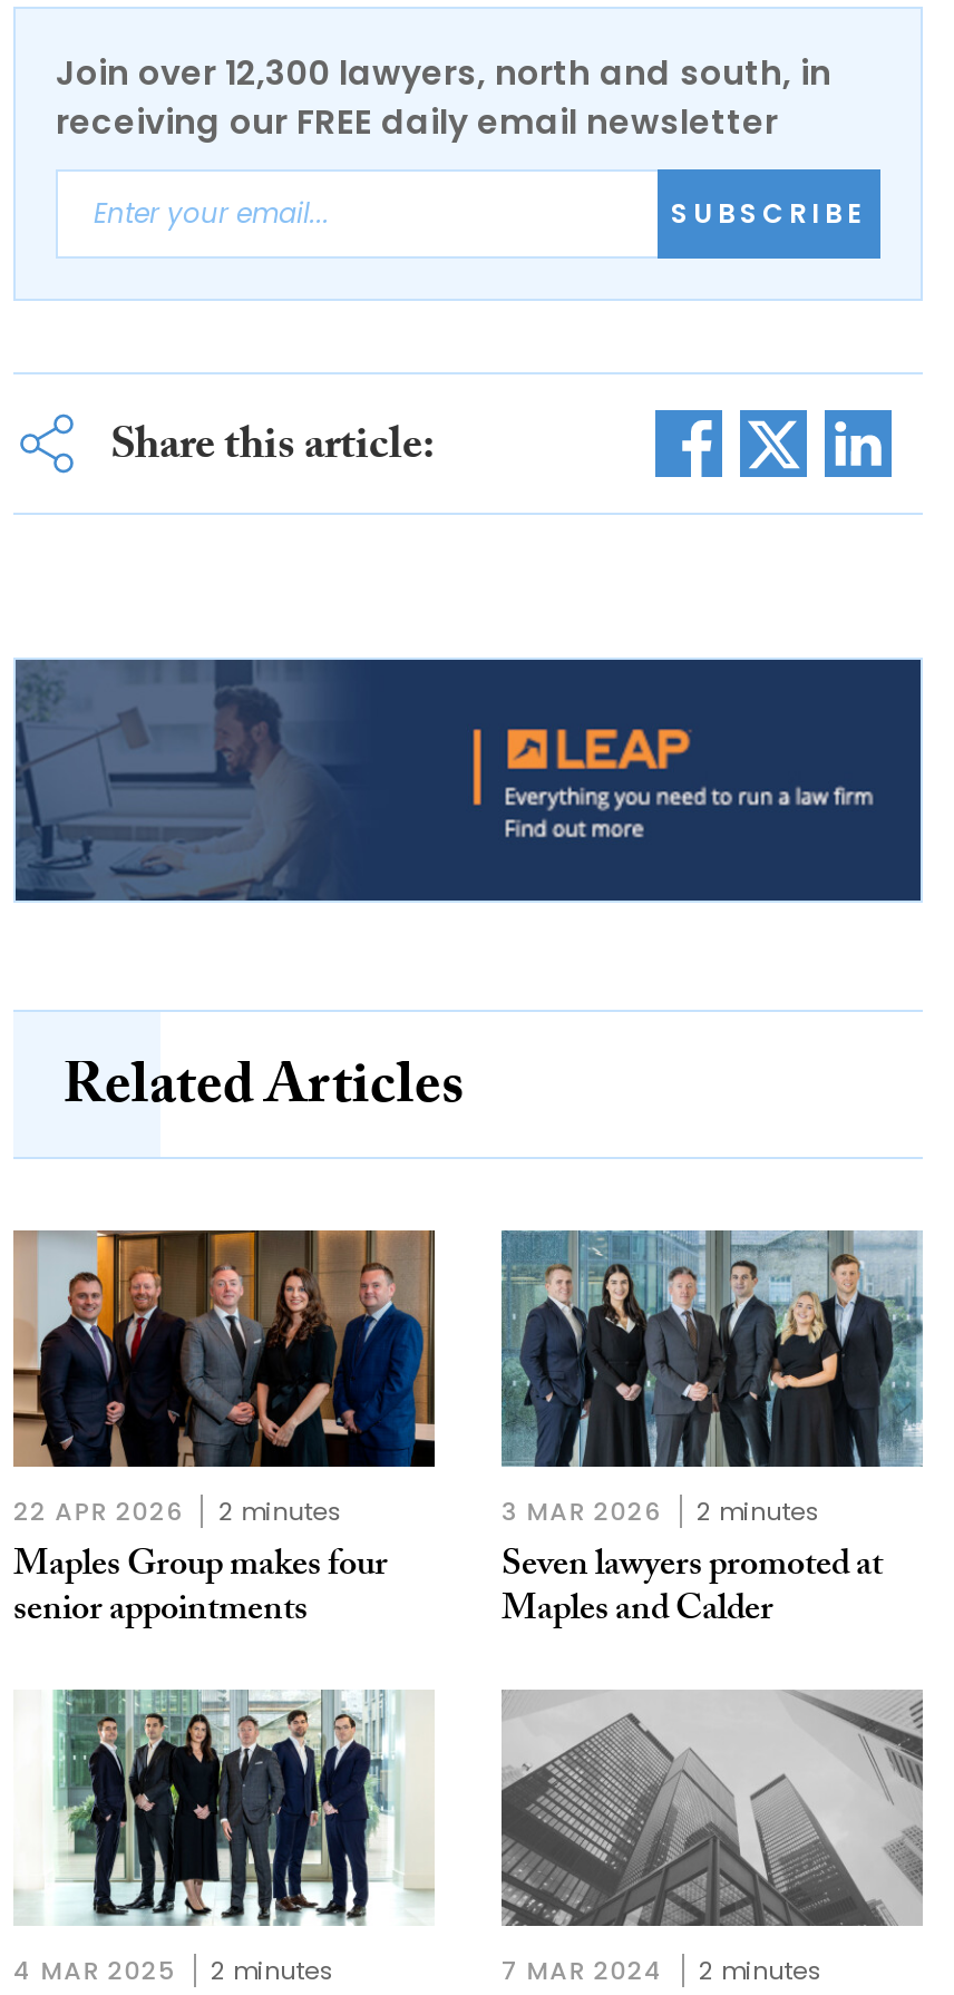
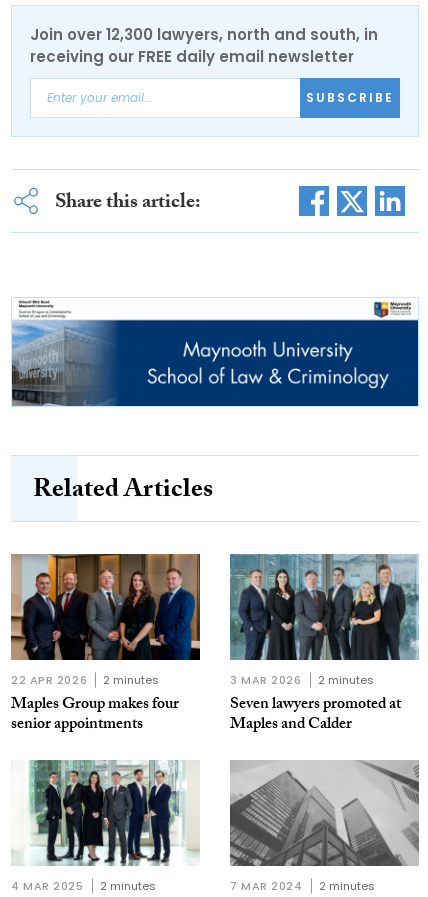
[13,658,923,903] [image] -> [11,298,418,407] [image]

